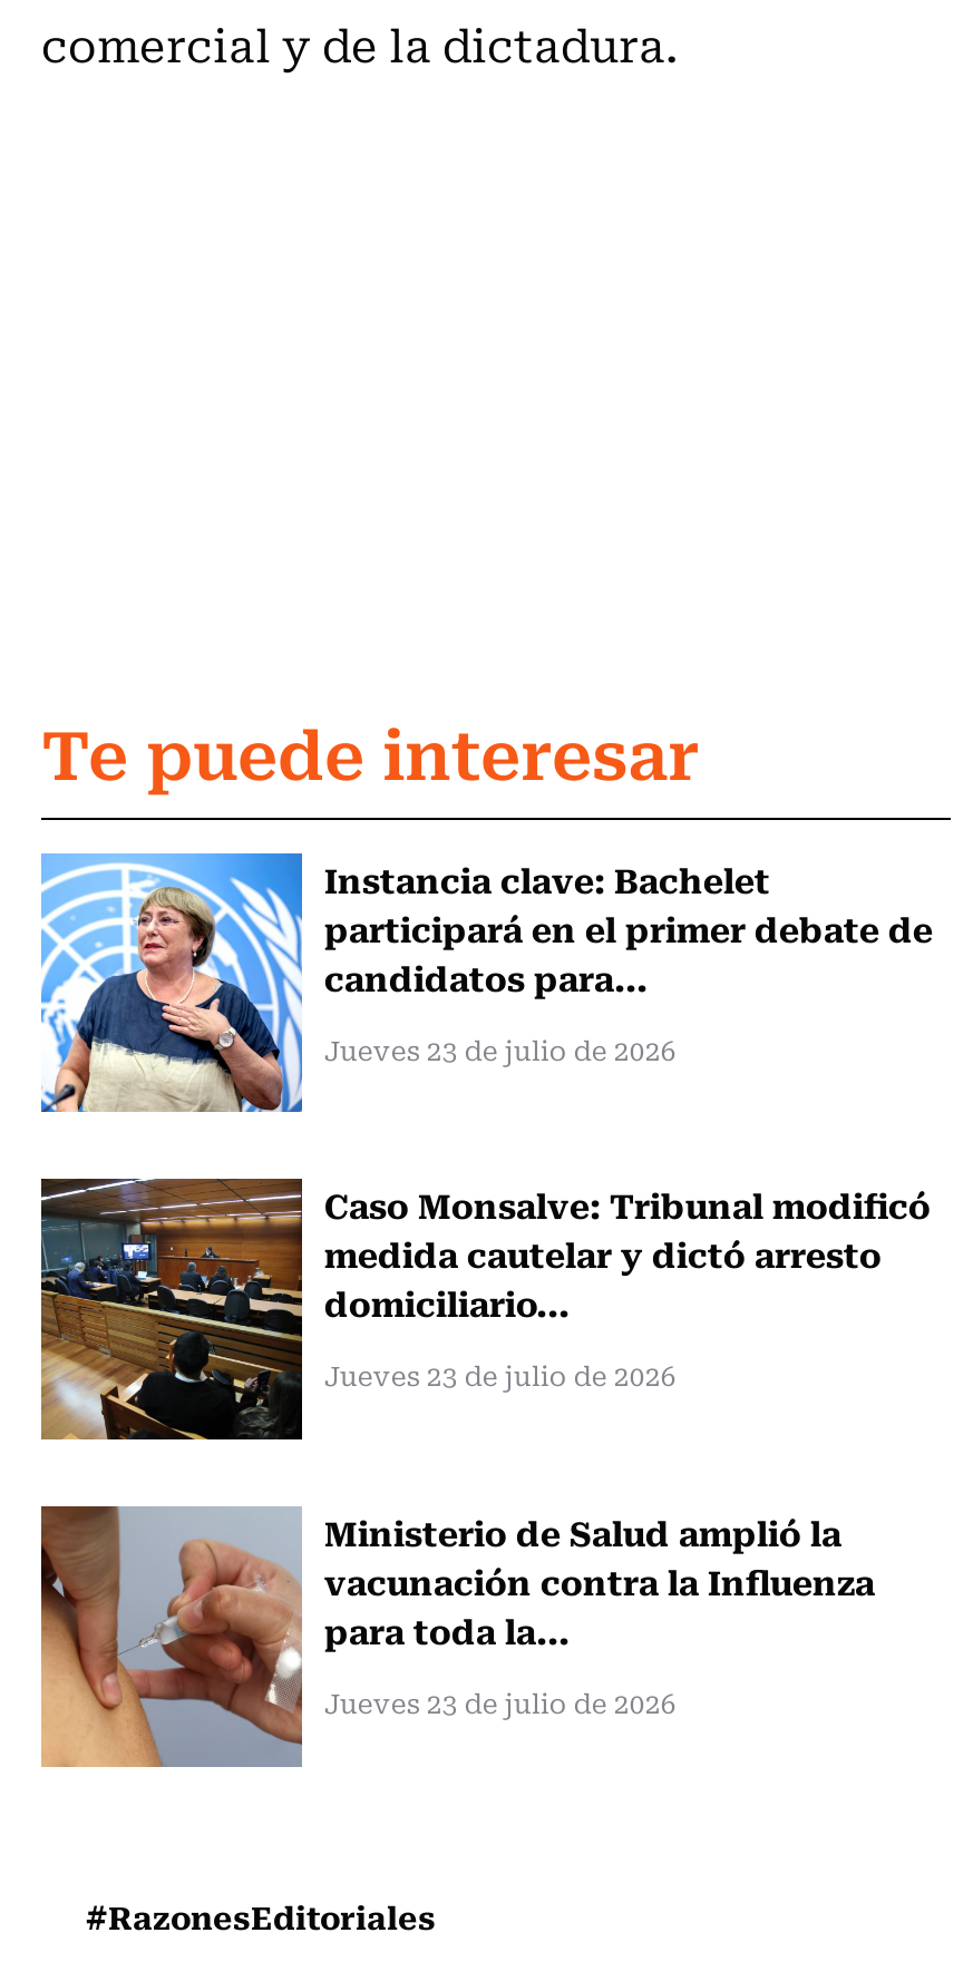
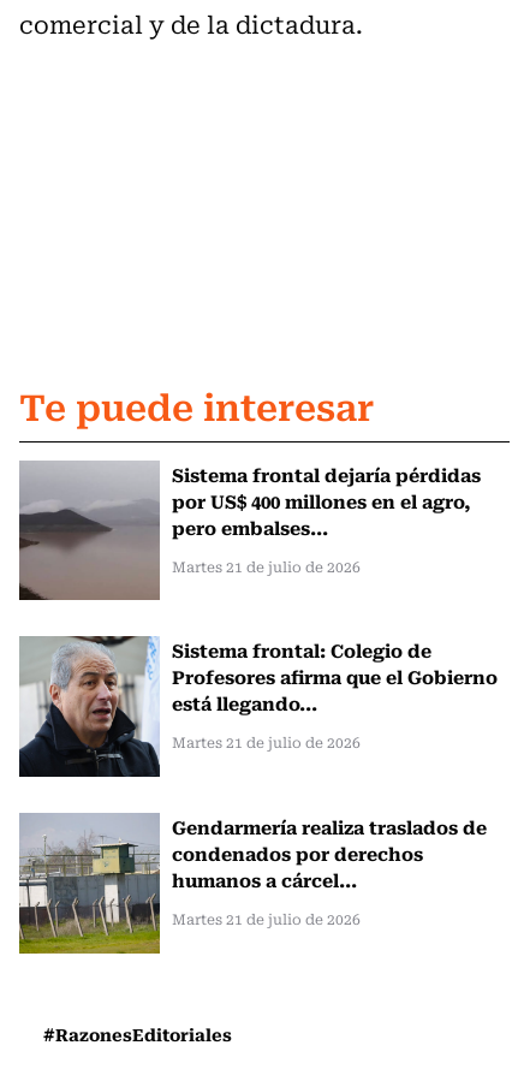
[39,850,933,1114] [image] | Instancia clave: Bachelet | participará en el primer debate de | candidatos para... -> [18,459,481,601] [image] | Sistema frontal dejaría pérdidas | por US$ 400 millones en el agro, | pero embalses...
[324,1028,676,1068] Jueves 23 de julio de 2026 -> [172,555,360,577] Martes 21 de julio de 2026
[39,1177,930,1442] [image] | Caso Monsalve: Tribunal modificó | medida cautelar y dictó arresto | domiciliario... -> [18,635,497,778] [image] | Sistema frontal: Colegio de | Profesores afirma que el Gobierno | está llegando...
[324,1356,676,1396] Jueves 23 de julio de 2026 -> [172,732,360,753] Martes 21 de julio de 2026
[39,1505,875,1769] [image] | Ministerio de Salud amplió la | vacunación contra la Influenza | para toda la... -> [18,812,487,955] [image] | Gendarmería realiza traslados de | condenados por derechos | humanos a cárcel...
[324,1683,676,1723] Jueves 23 de julio de 2026 -> [172,908,360,930] Martes 21 de julio de 2026

